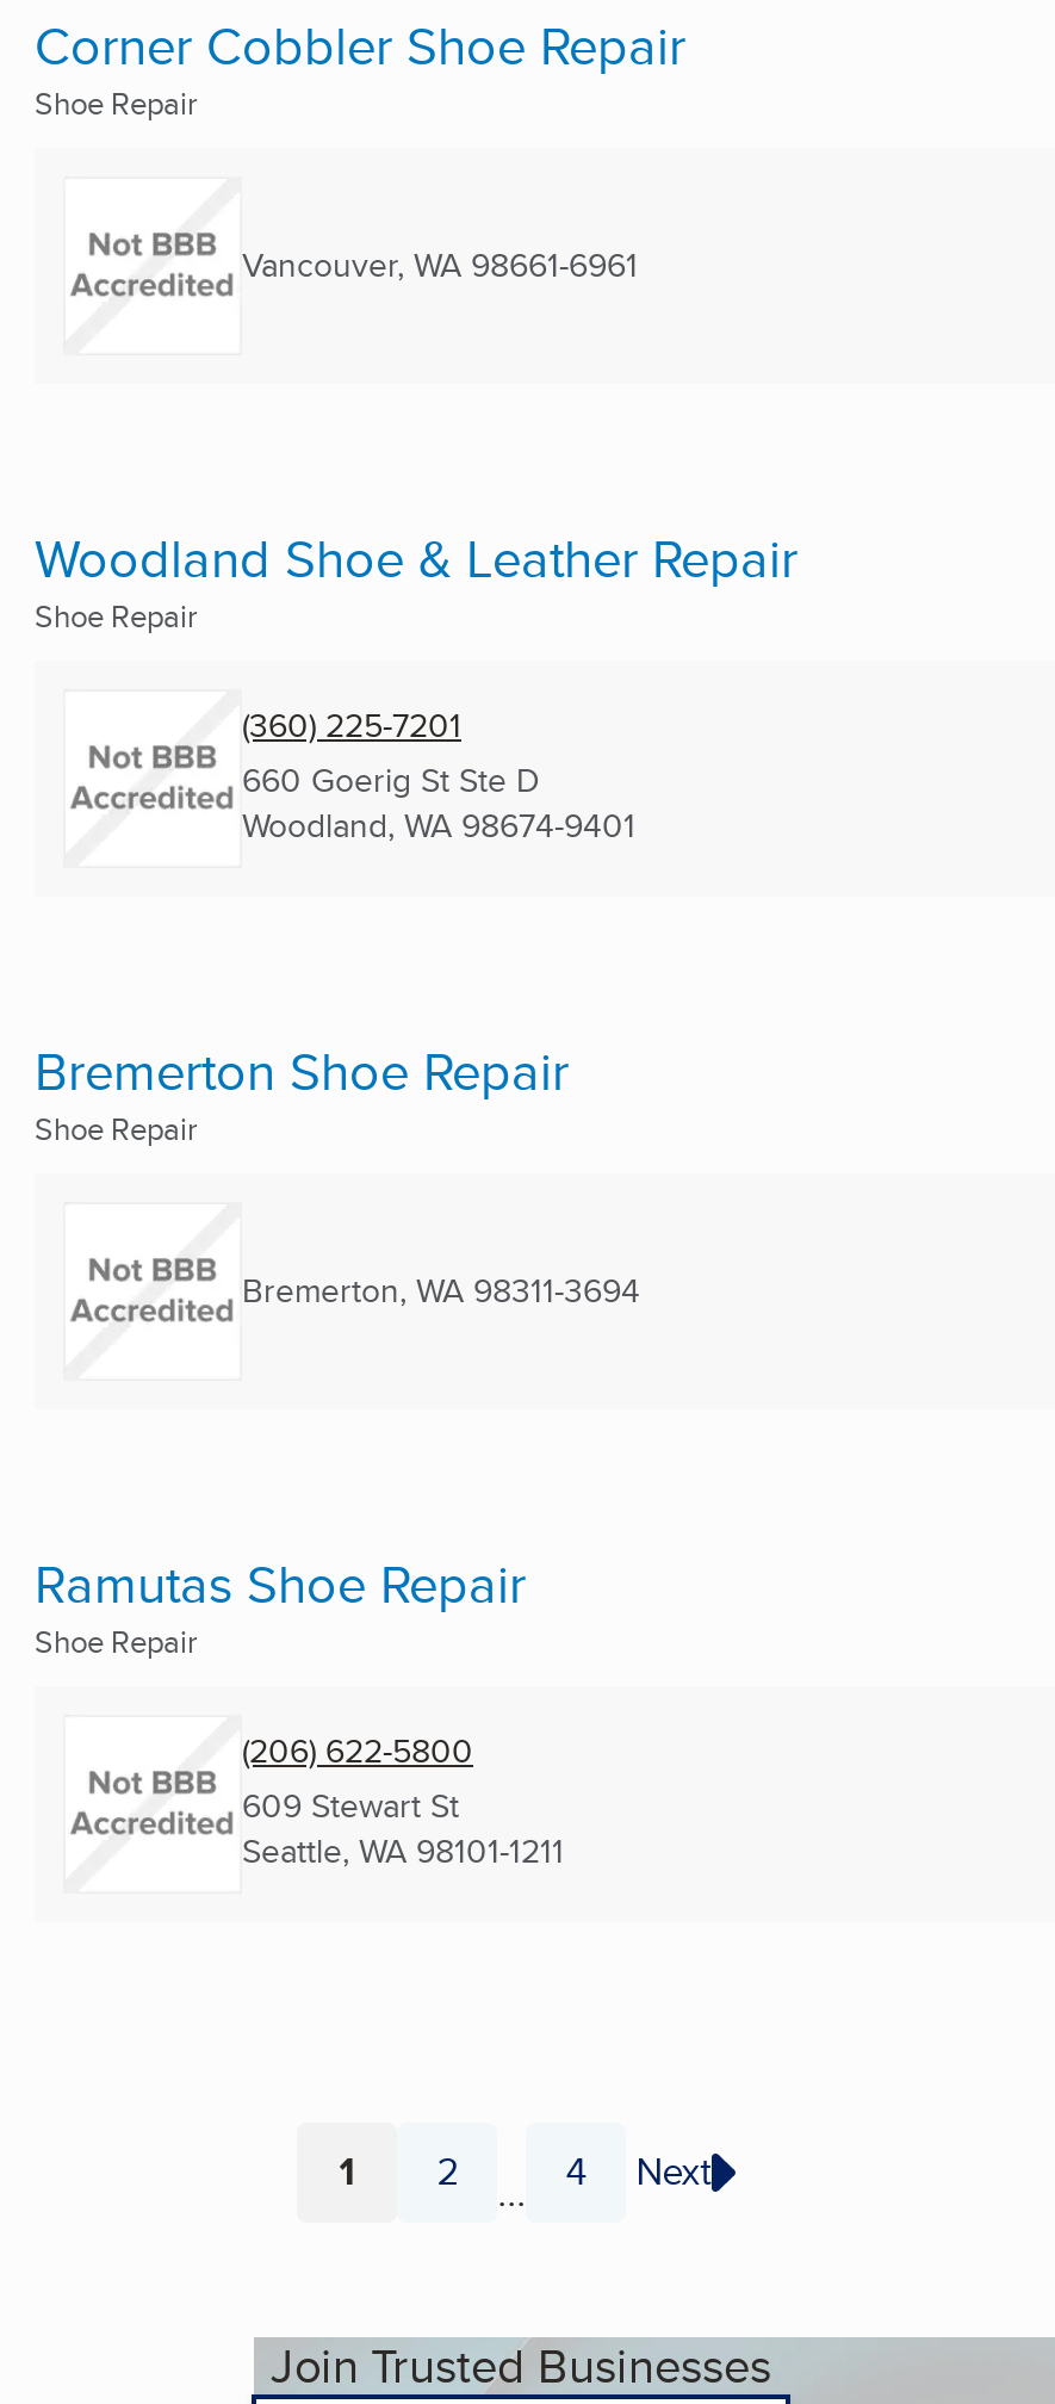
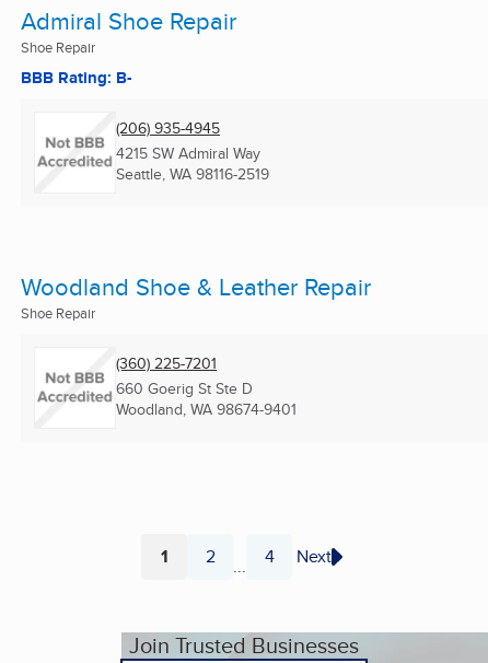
[35,6,685,83] Corner Cobbler Shoe Repair -> [21,3,236,38] Admiral Shoe Repair
[242,240,638,288] Vancouver, WA 98661-6961 -> [21,65,269,185] BBB Rating: B- | (206) 935-4945 | 4215 SW Admiral Way | Seattle, WA 98116-2519
moved [35,519,798,849] -> [21,269,371,420]: Woodland Shoe & Leather Repair | Shoe Repair | (360) 225-7201 | 660 Goerig St Ste D | Woodland, WA 98674-9401
[35,1032,640,1313] Bremerton Shoe Repair | Shoe Repair | Bremerton, WA 98311-3694 -> none
[35,1544,564,1874] Ramutas Shoe Repair | Shoe Repair | (206) 622-5800 | 609 Stewart St | Seattle, WA 98101-1211 -> none

